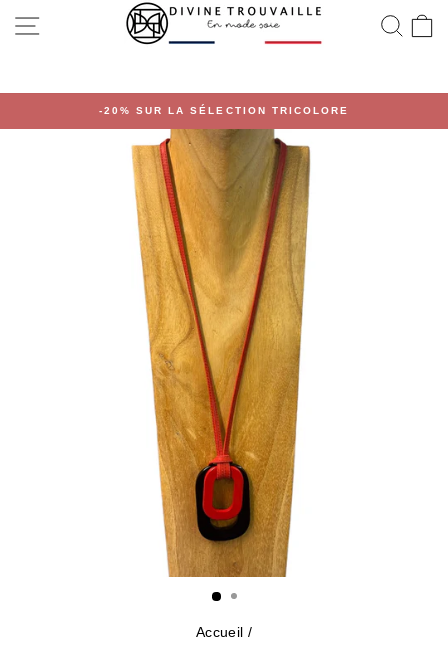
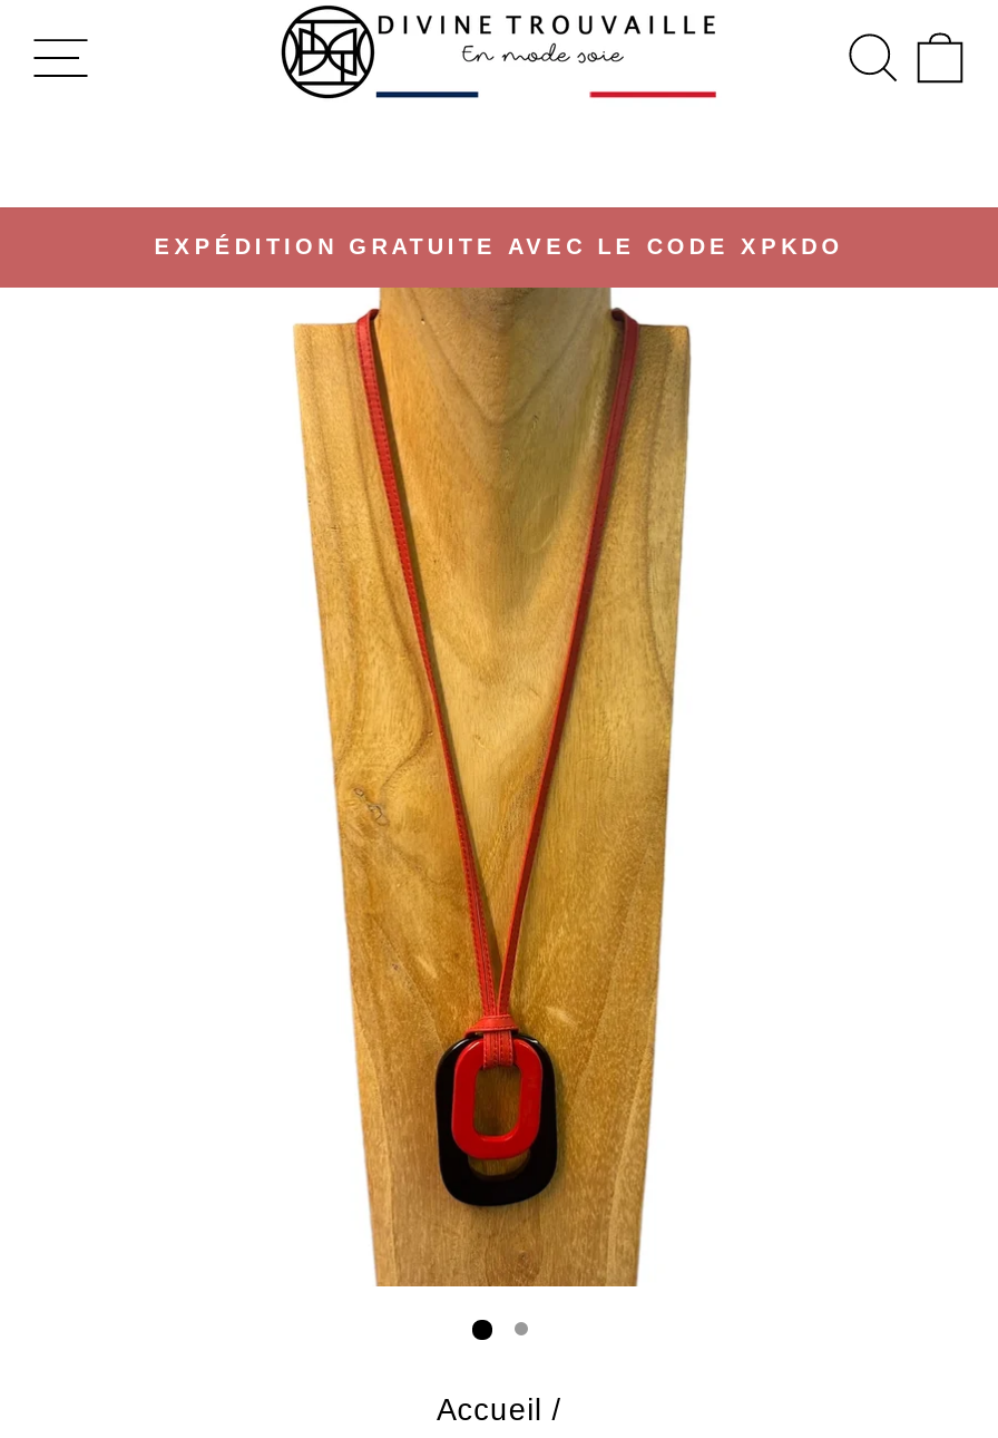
[99,105,349,116] -20% SUR LA SÉLECTION TRICOLORE -> [154,234,844,259] EXPÉDITION GRATUITE AVEC LE CODE XPKDO

